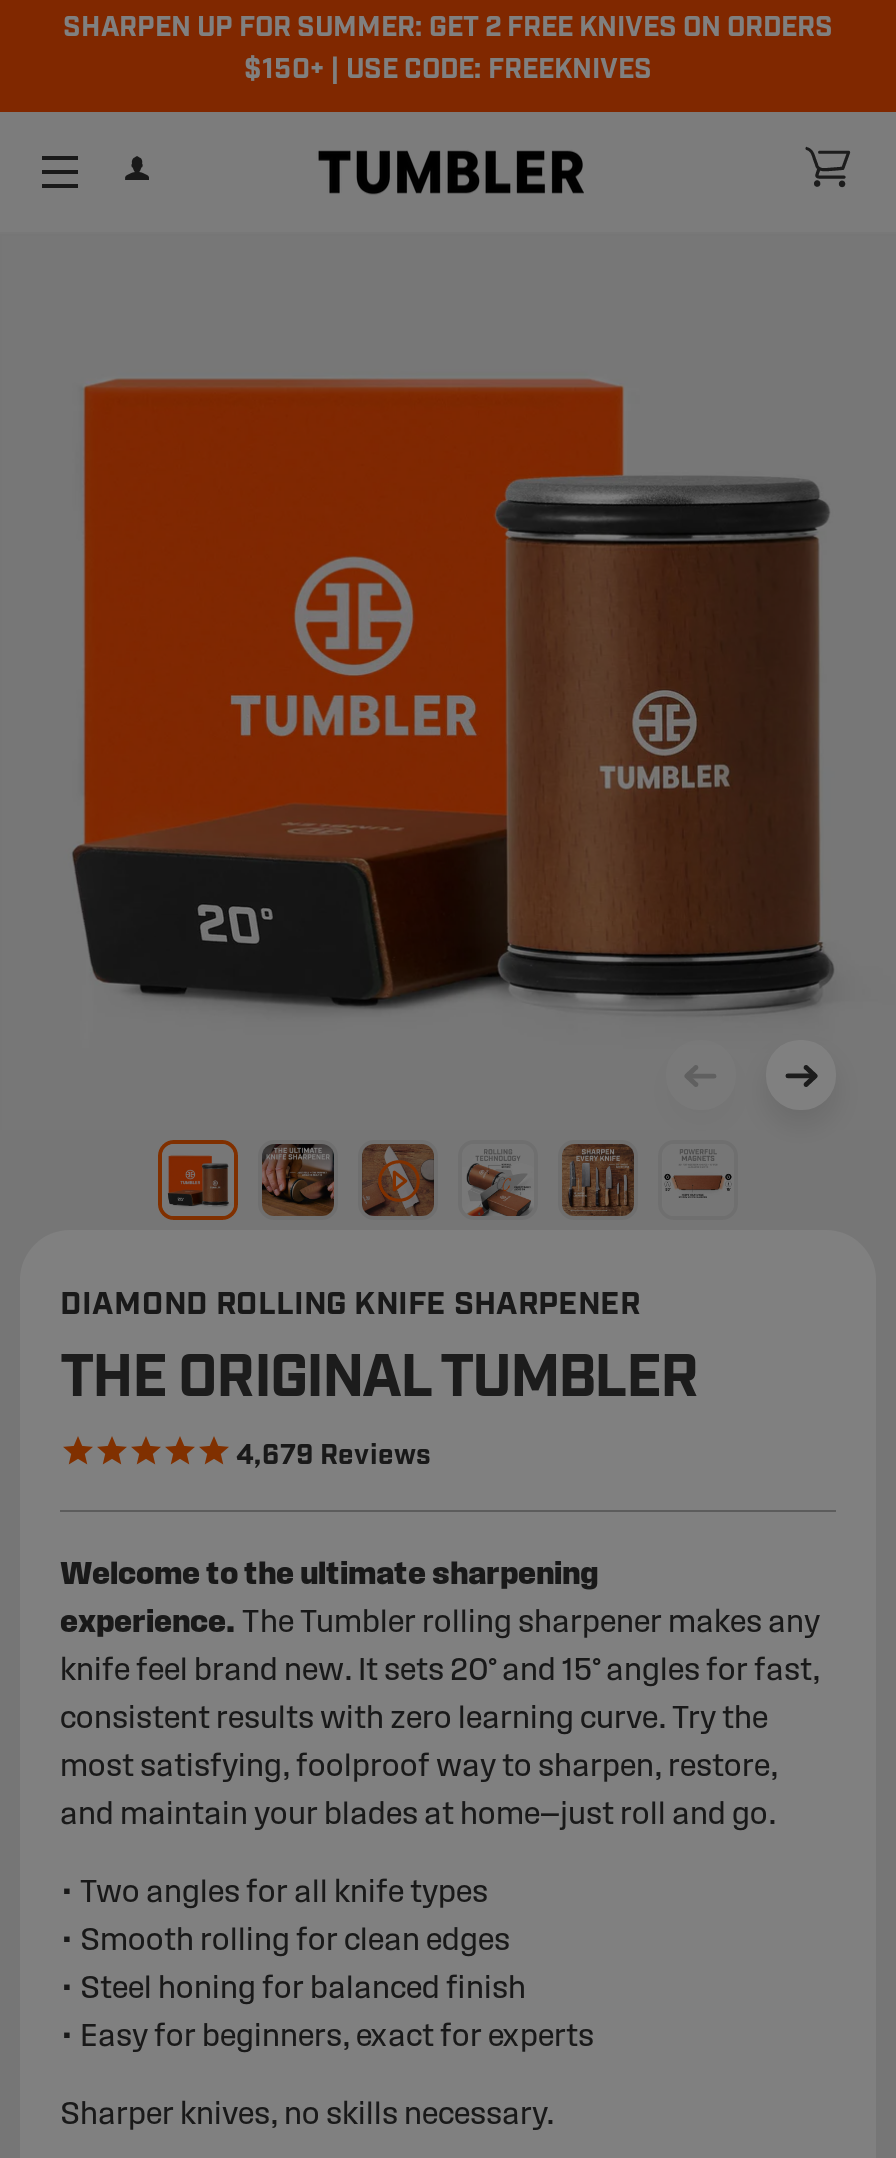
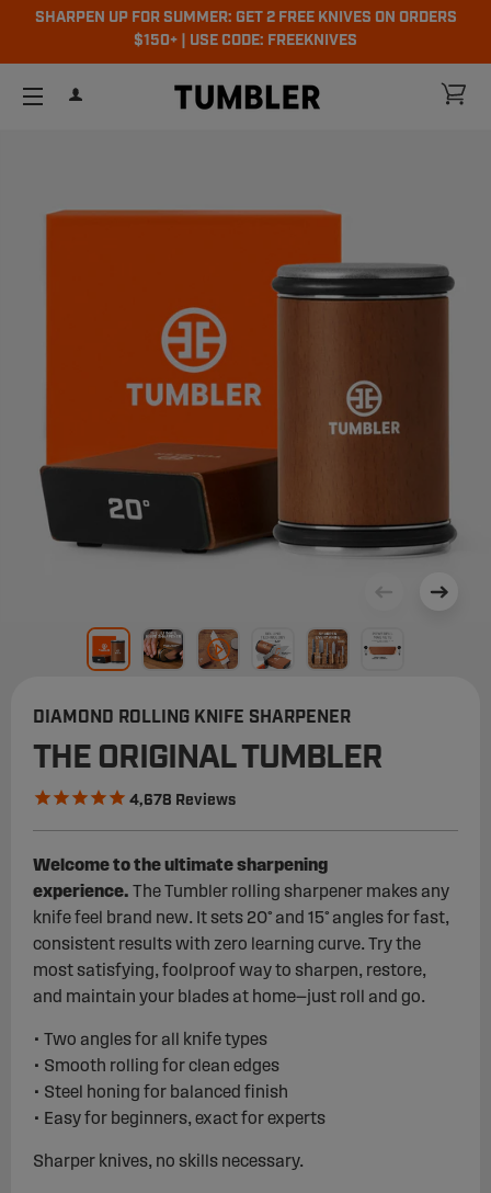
[236,1442,430,1472] 4,679 Reviews -> [129,793,236,809] 4,678 Reviews

